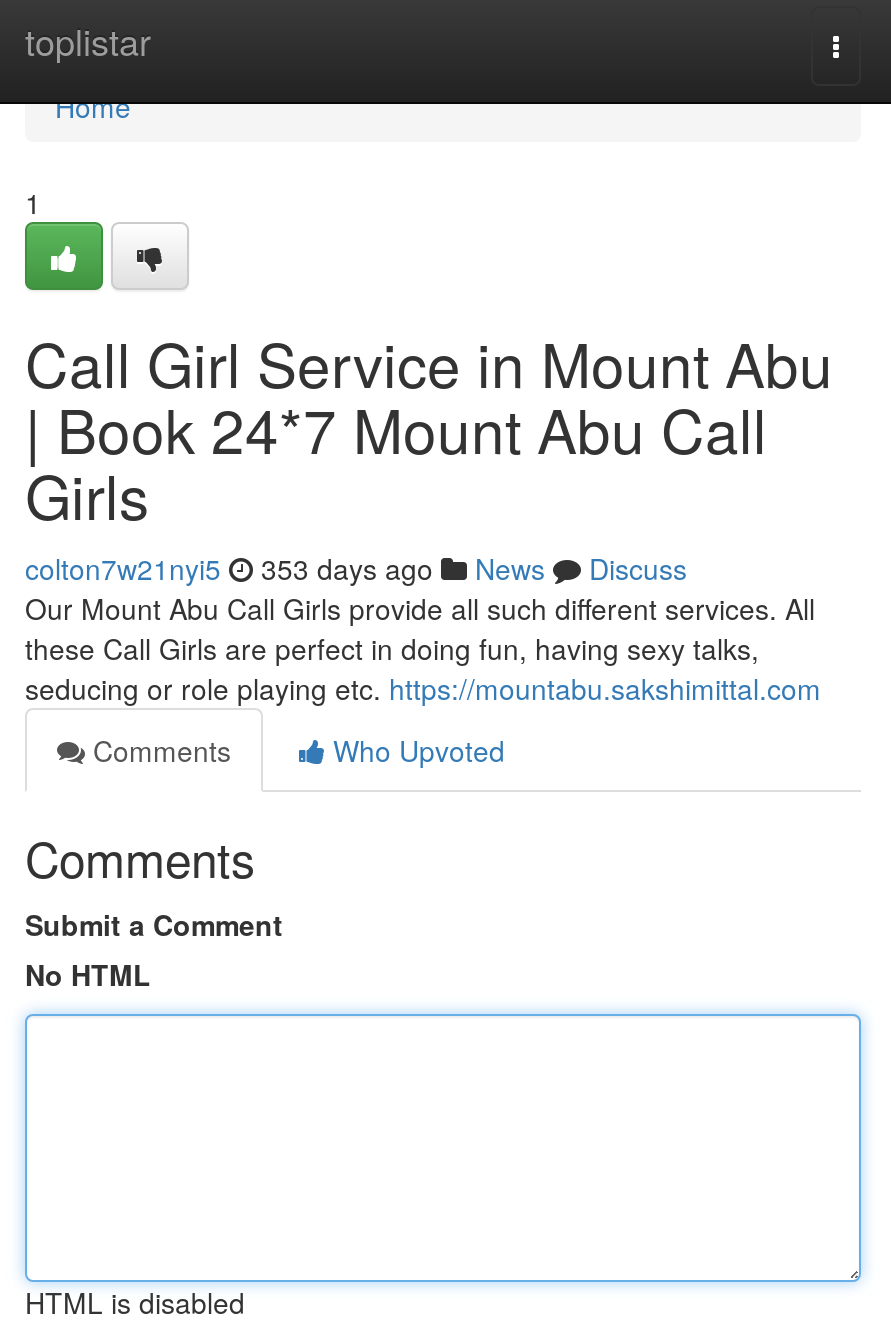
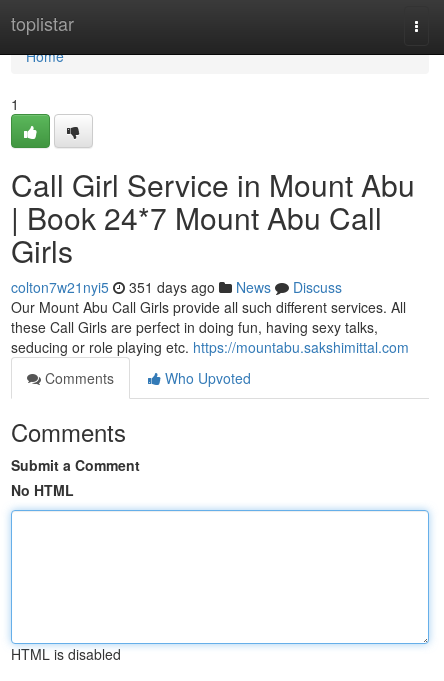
[25,548,687,588] colton7w21nyi5 353 days ago News Discuss -> [11,277,342,297] colton7w21nyi5 351 days ago News Discuss

